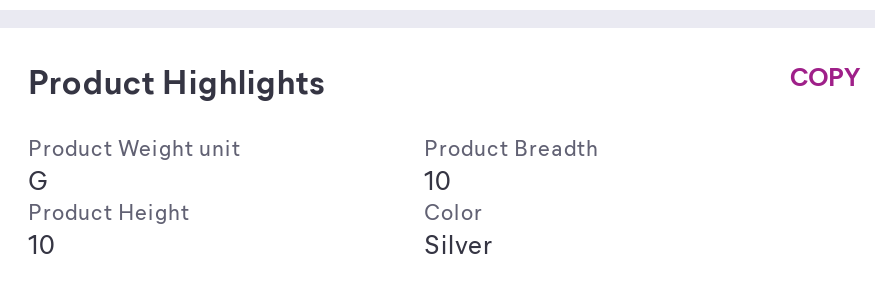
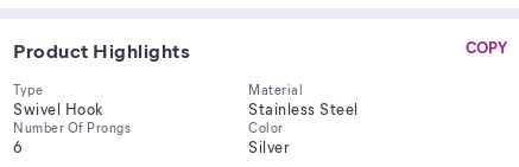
[28,132,241,196] Product Weight unit | G -> [13,81,103,118] Type | Swivel Hook
[28,132,599,260] Product Breadth | 10 | Product Height | 10 -> [13,81,358,156] Material | Stainless Steel | Number Of Prongs | 6

